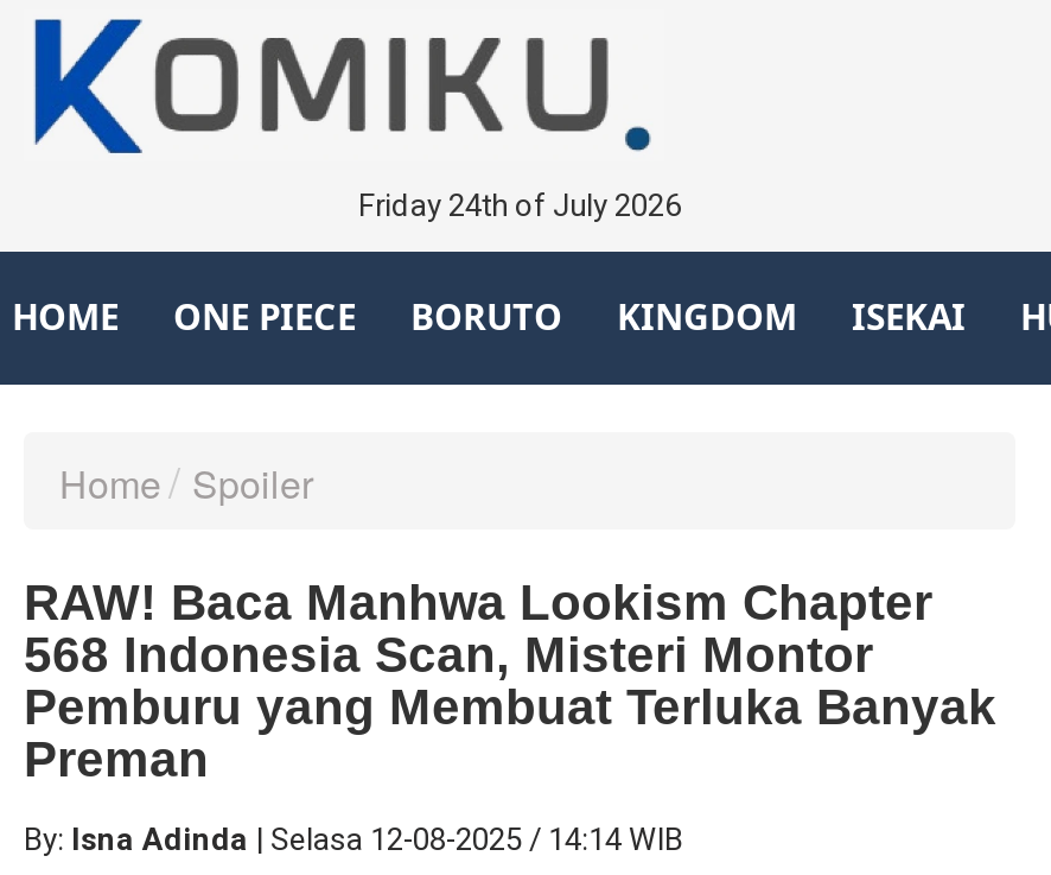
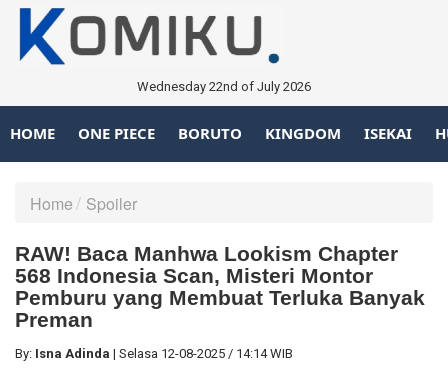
[358,187,681,223] Friday 24th of July 2026 -> [137,79,311,94] Wednesday 22nd of July 2026

